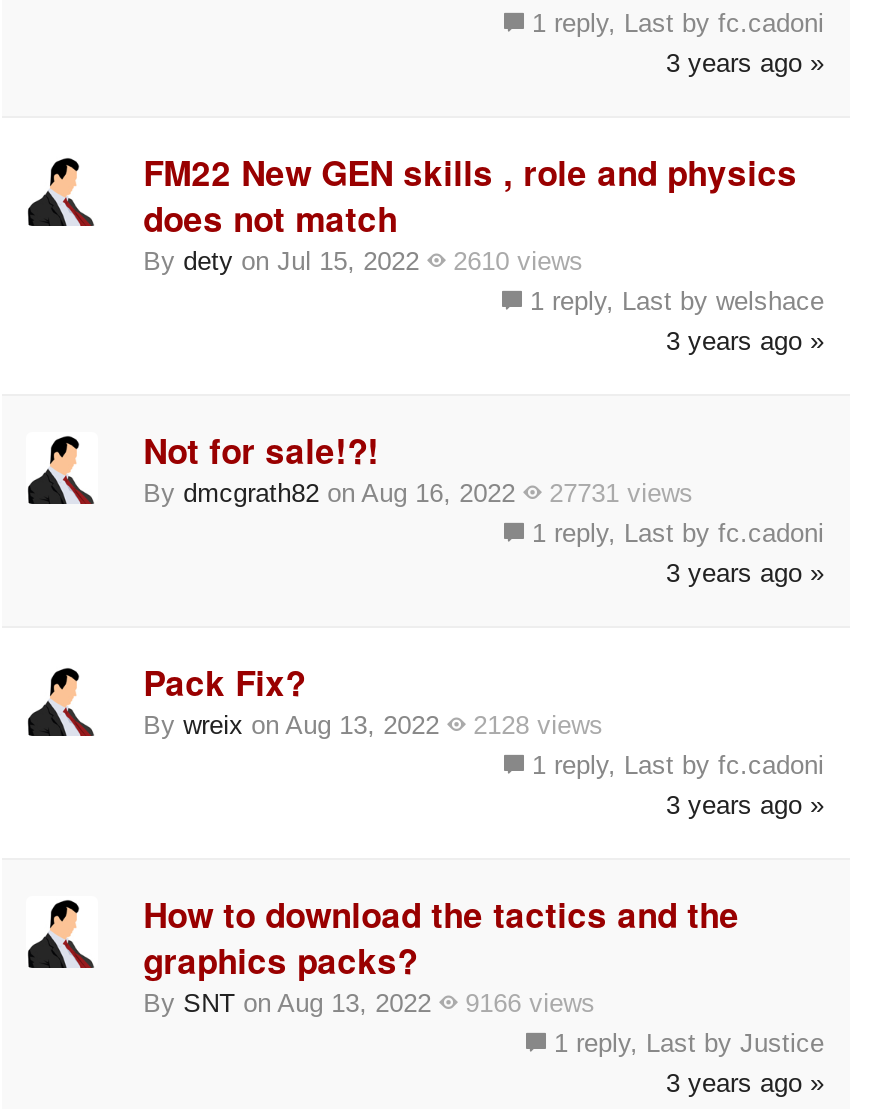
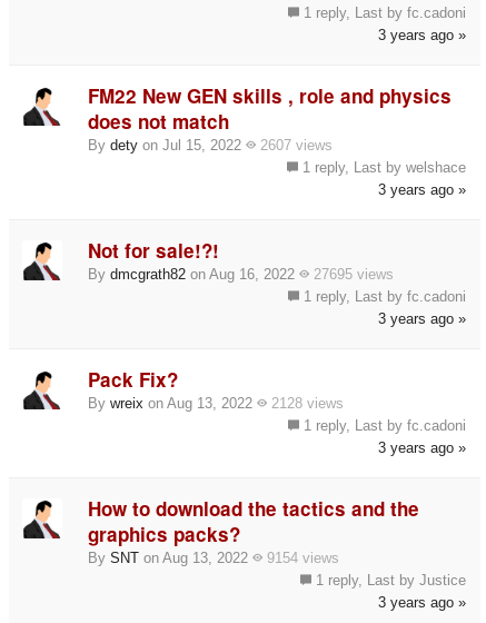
[143,245,583,275] By dety on Jul 15, 2022 2610 views -> [87,136,332,153] By dety on Jul 15, 2022 2607 views
[143,477,693,507] By dmcgrath82 on Aug 16, 2022 27731 views -> [87,265,393,282] By dmcgrath82 on Aug 16, 2022 27695 views
[143,987,595,1017] By SNT on Aug 13, 2022 9166 views -> [87,549,339,566] By SNT on Aug 13, 2022 9154 views

